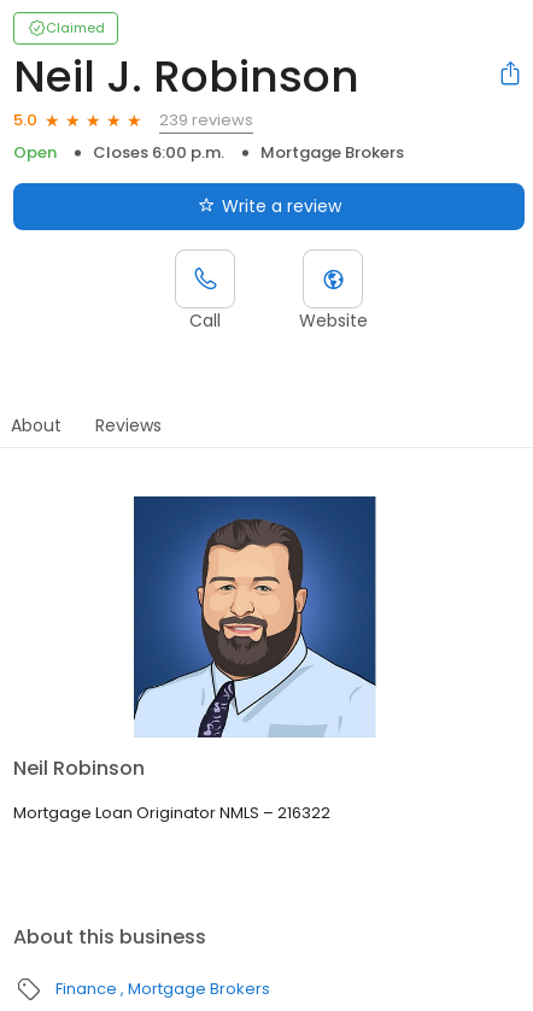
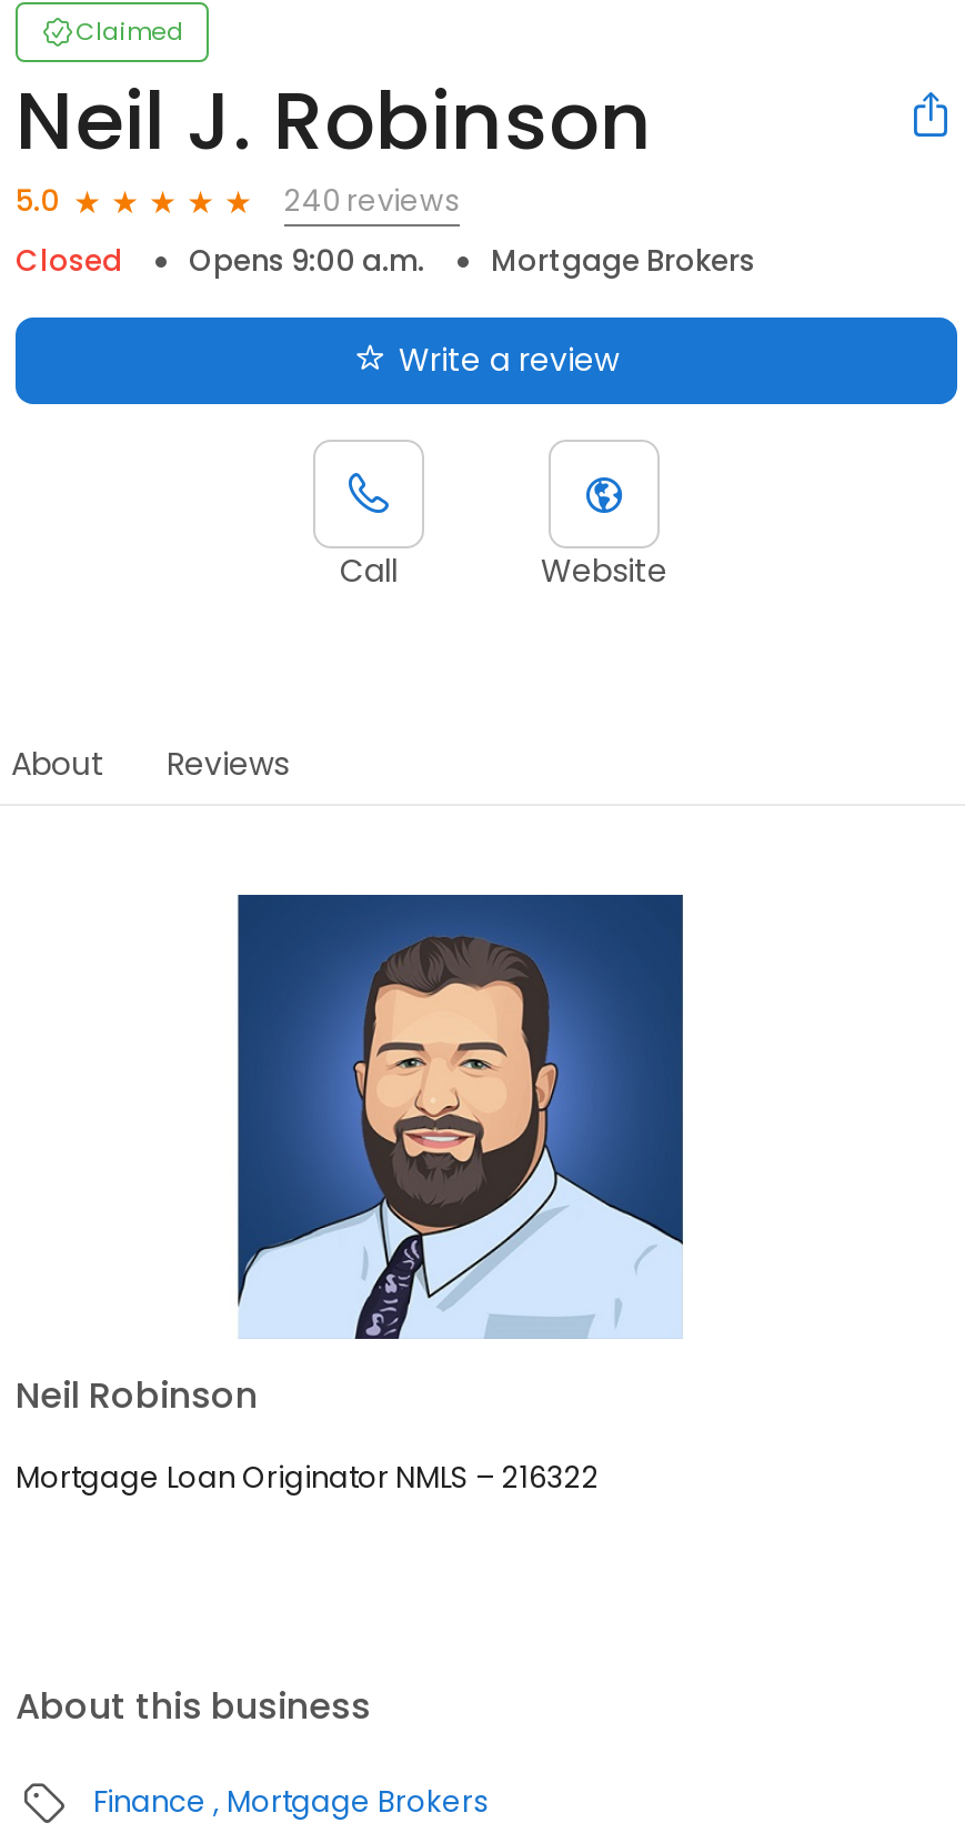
[13,108,253,164] 239 reviews | Open | Closes 6:00 p.m. -> [16,180,460,282] 240 reviews | Closed | Opens 9:00 a.m.

